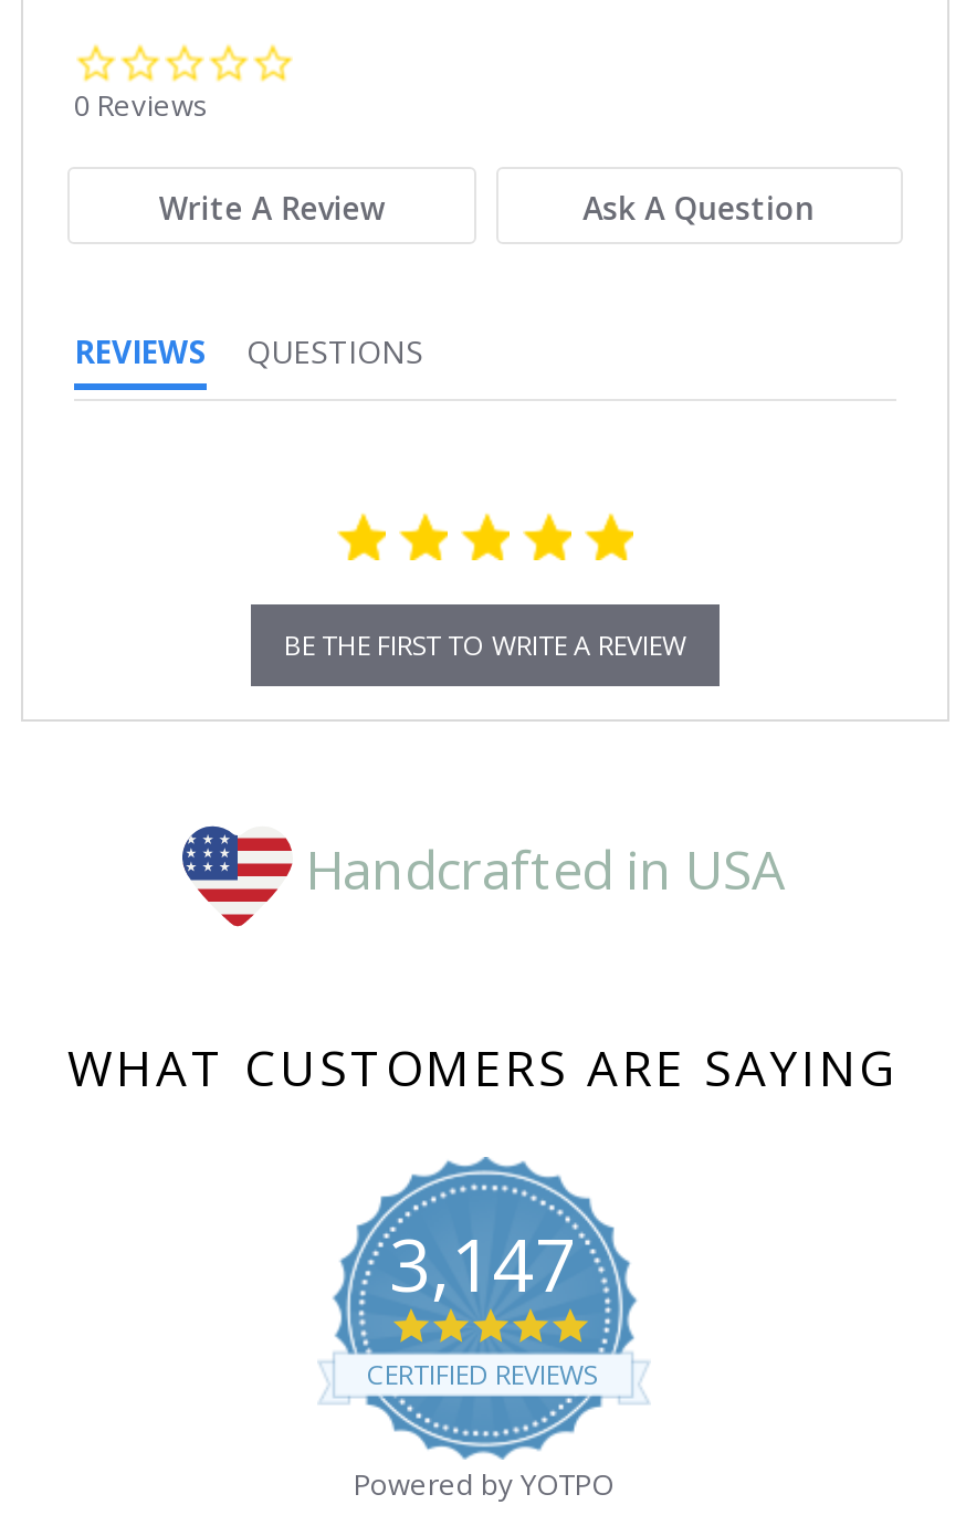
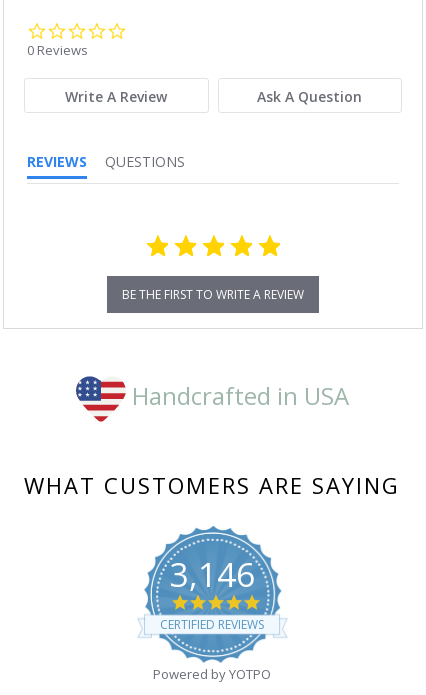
[389,1215,577,1314] 3,147 -> [169,552,254,597] 3,146

